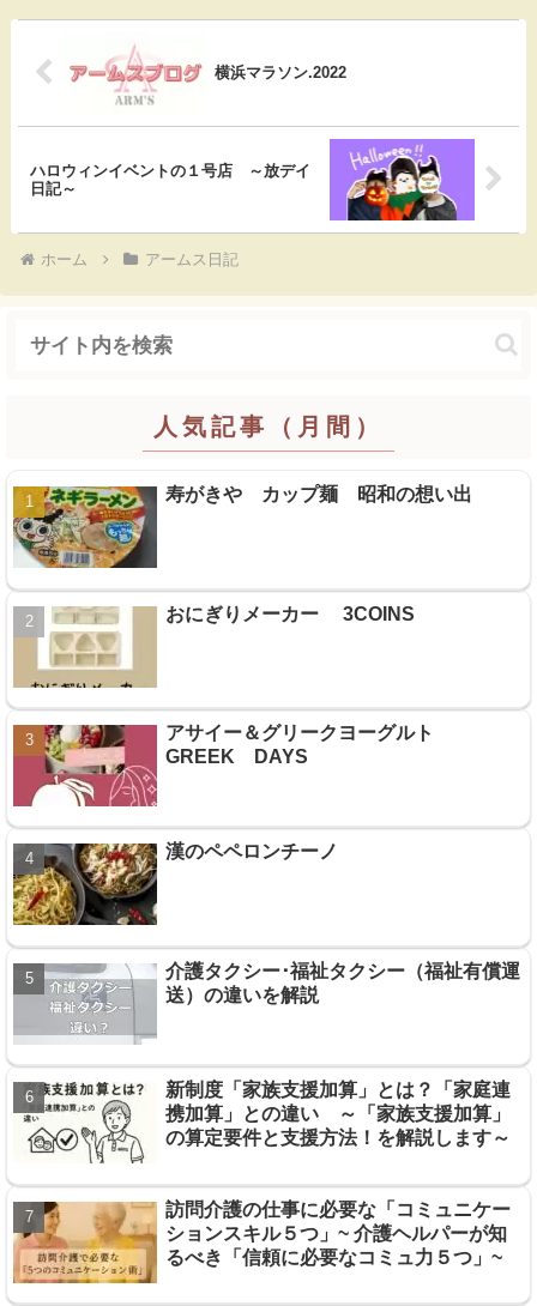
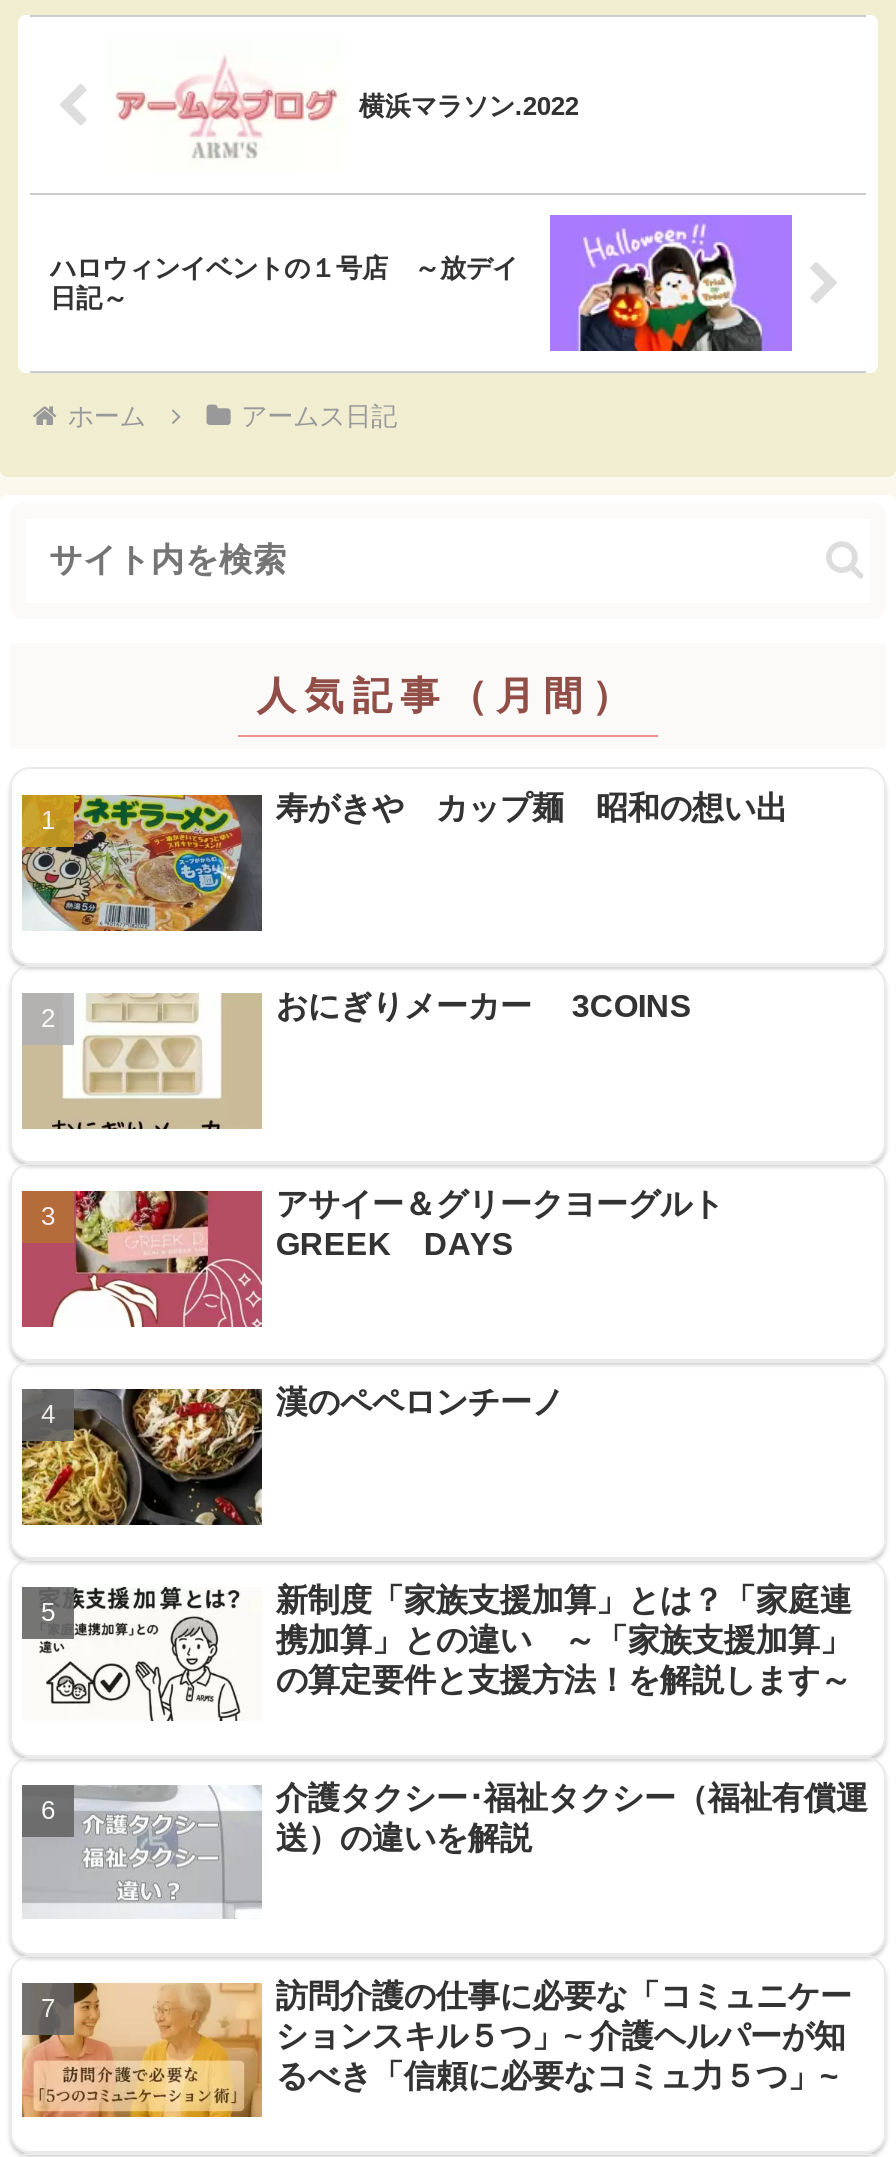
moved [13,961,520,1042] -> [22,1780,868,1916]: [image] | 介護タクシー･福祉タクシー（福祉有償運 | 送）の違いを解説
moved [20,1080,510,1161] -> [34,1583,852,1718]: [image] | 新制度「家族支援加算」とは？「家庭連 | 携加算」との違い ～「家族支援加算」 | の算定要件と支援方法！を解説します～

